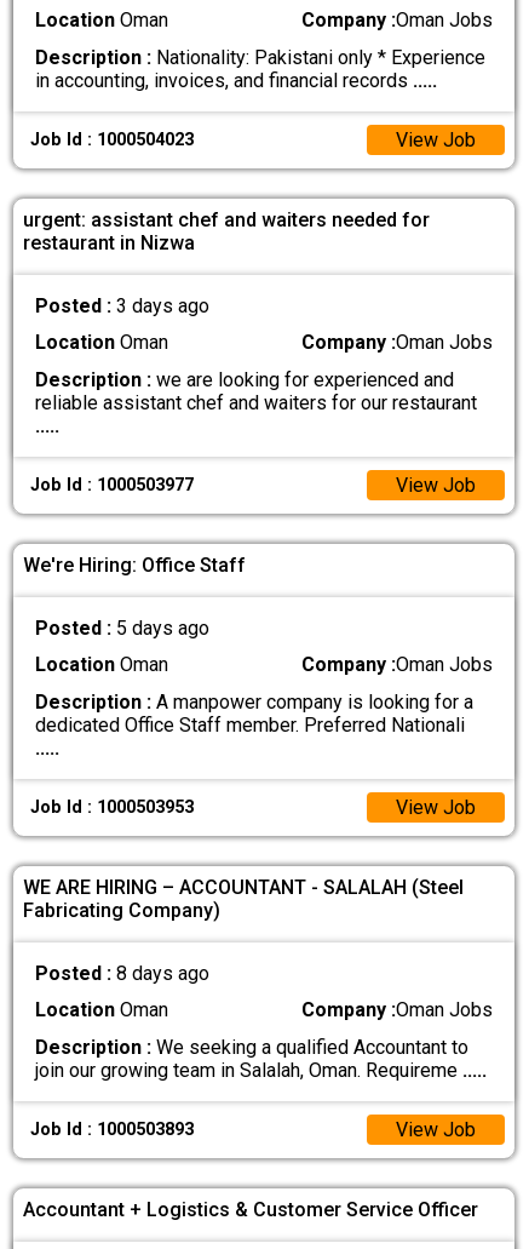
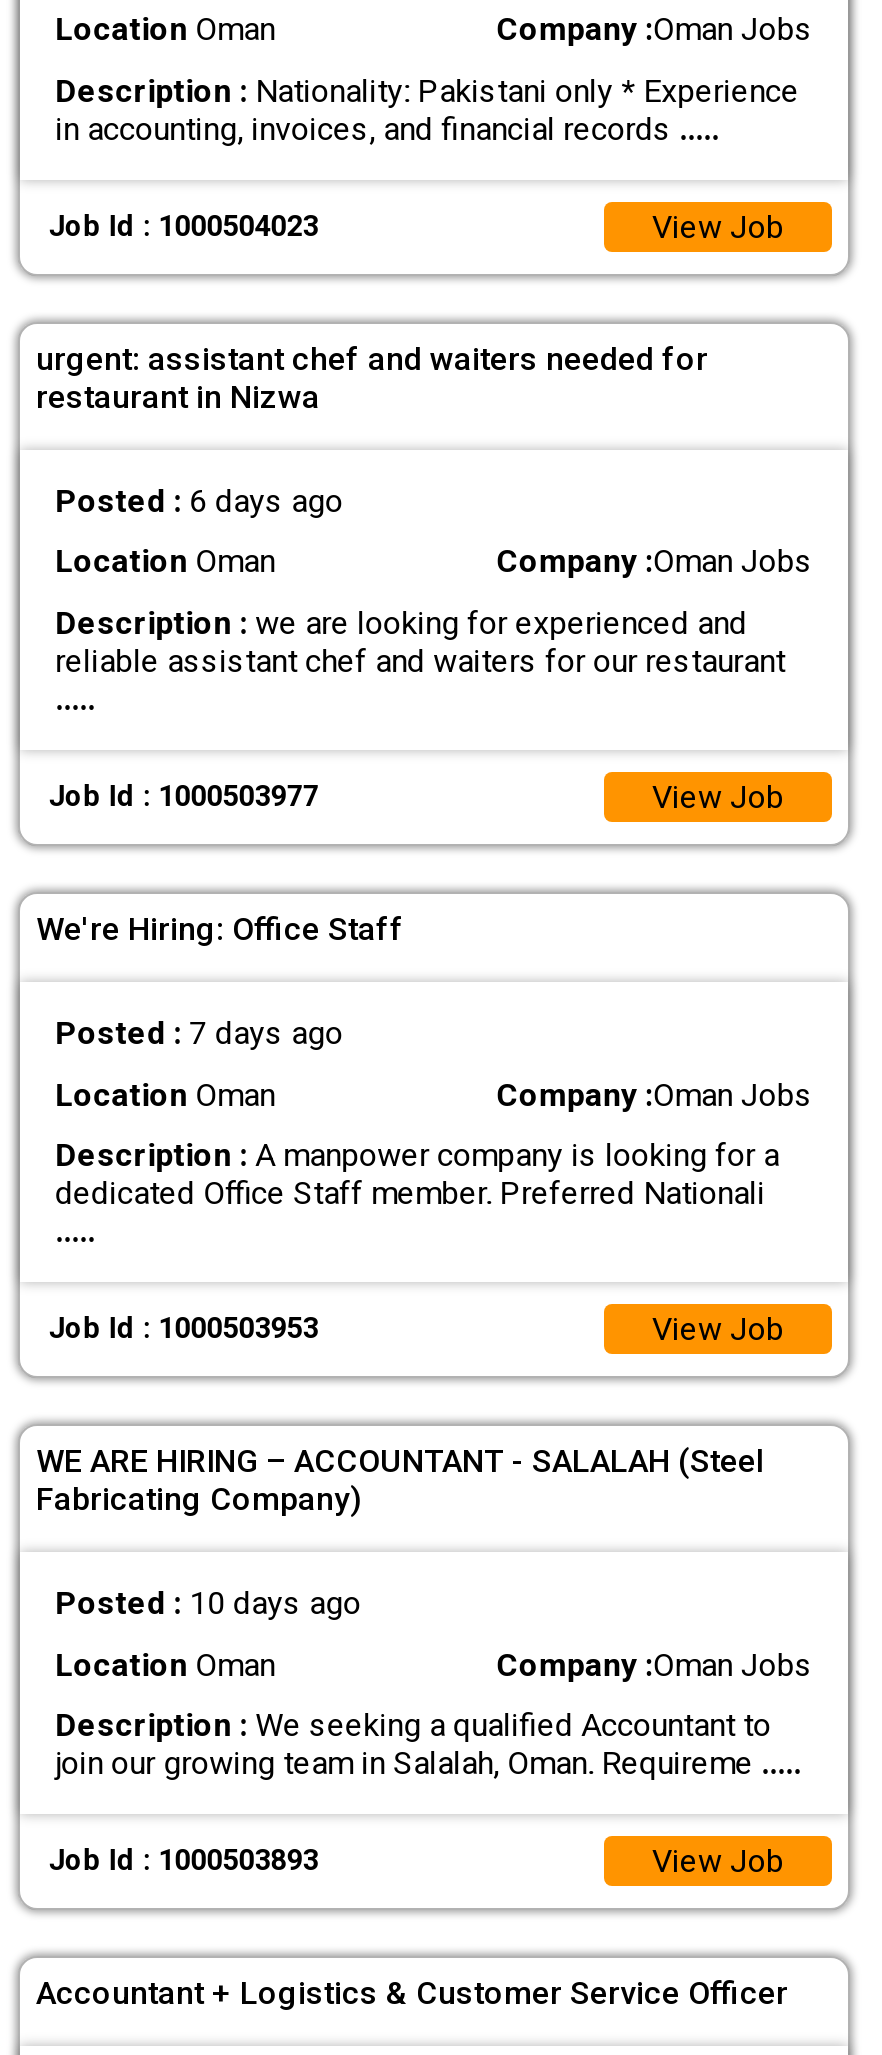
[35,295,209,318] Posted : 3 days ago -> [55,482,343,520] Posted : 6 days ago
[35,617,209,640] Posted : 5 days ago -> [55,1015,343,1053] Posted : 7 days ago
[35,962,209,985] Posted : 8 days ago -> [55,1585,361,1623] Posted : 10 days ago

